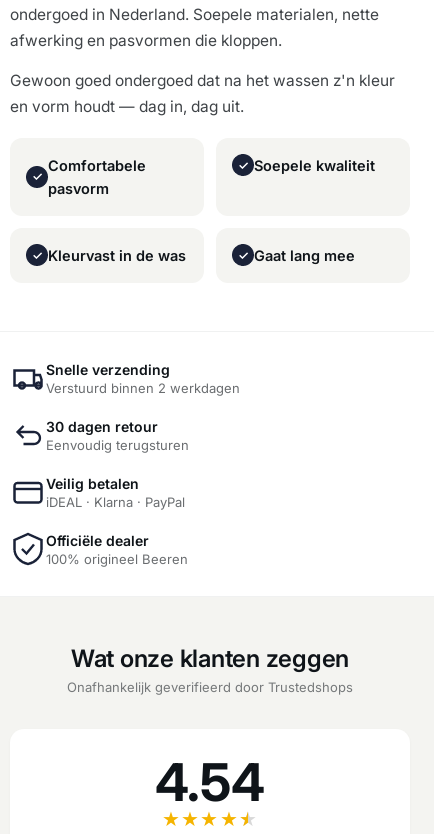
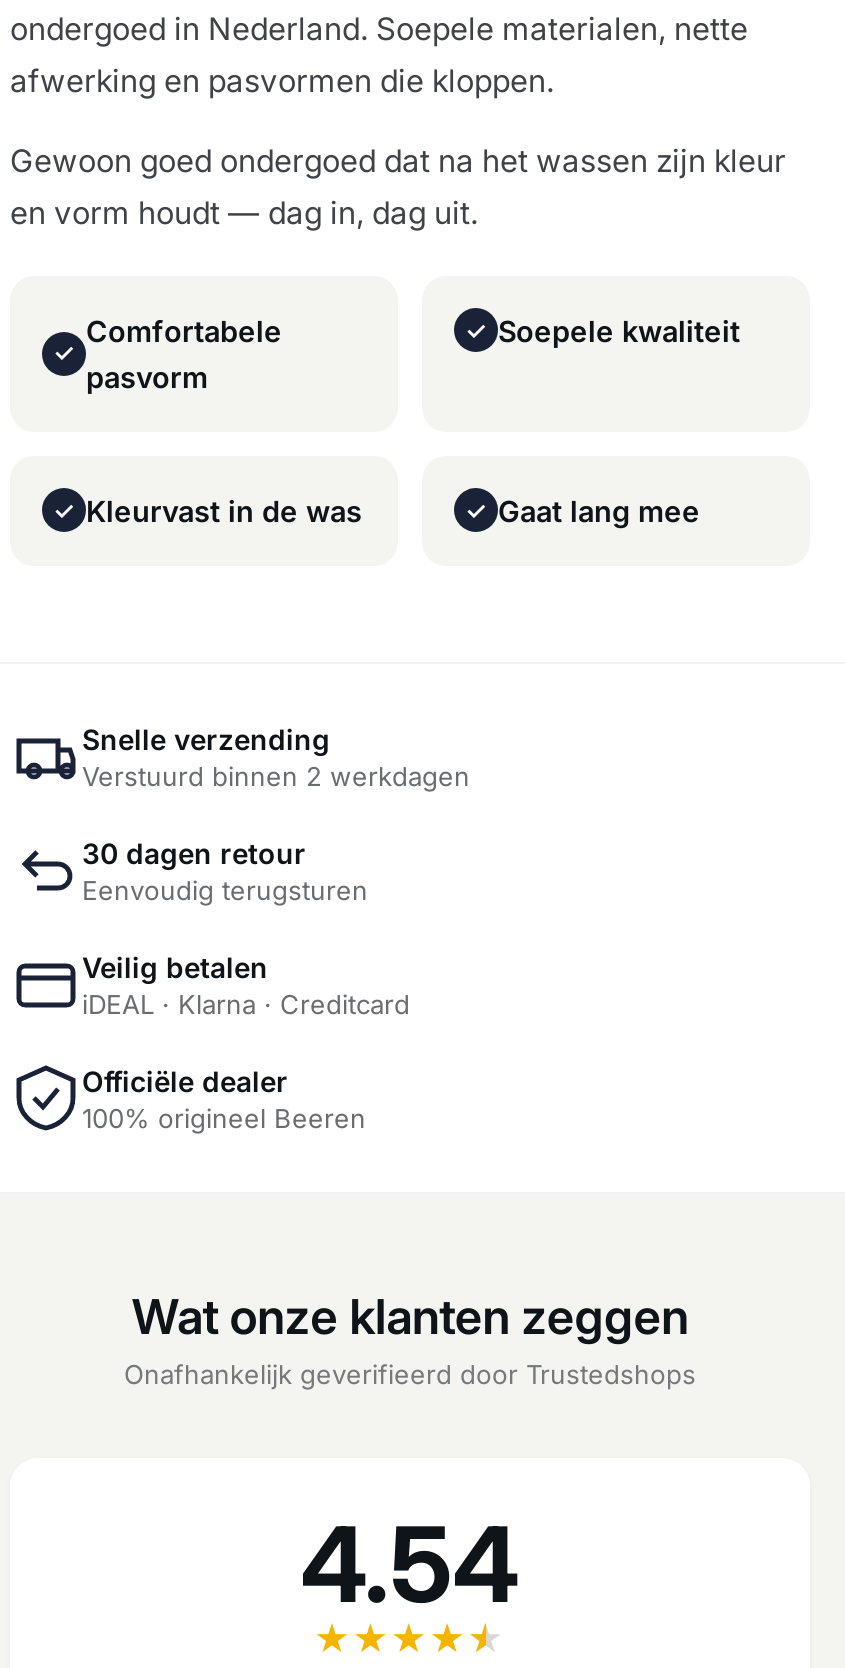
[10,70,395,89] Gewoon goed ondergoed dat na het wassen z'n kleur -> [10,141,786,179] Gewoon goed ondergoed dat na het wassen zijn kleur
[46,493,185,509] iDEAL · Klarna · PayPal -> [82,987,410,1019] iDEAL · Klarna · Creditcard

